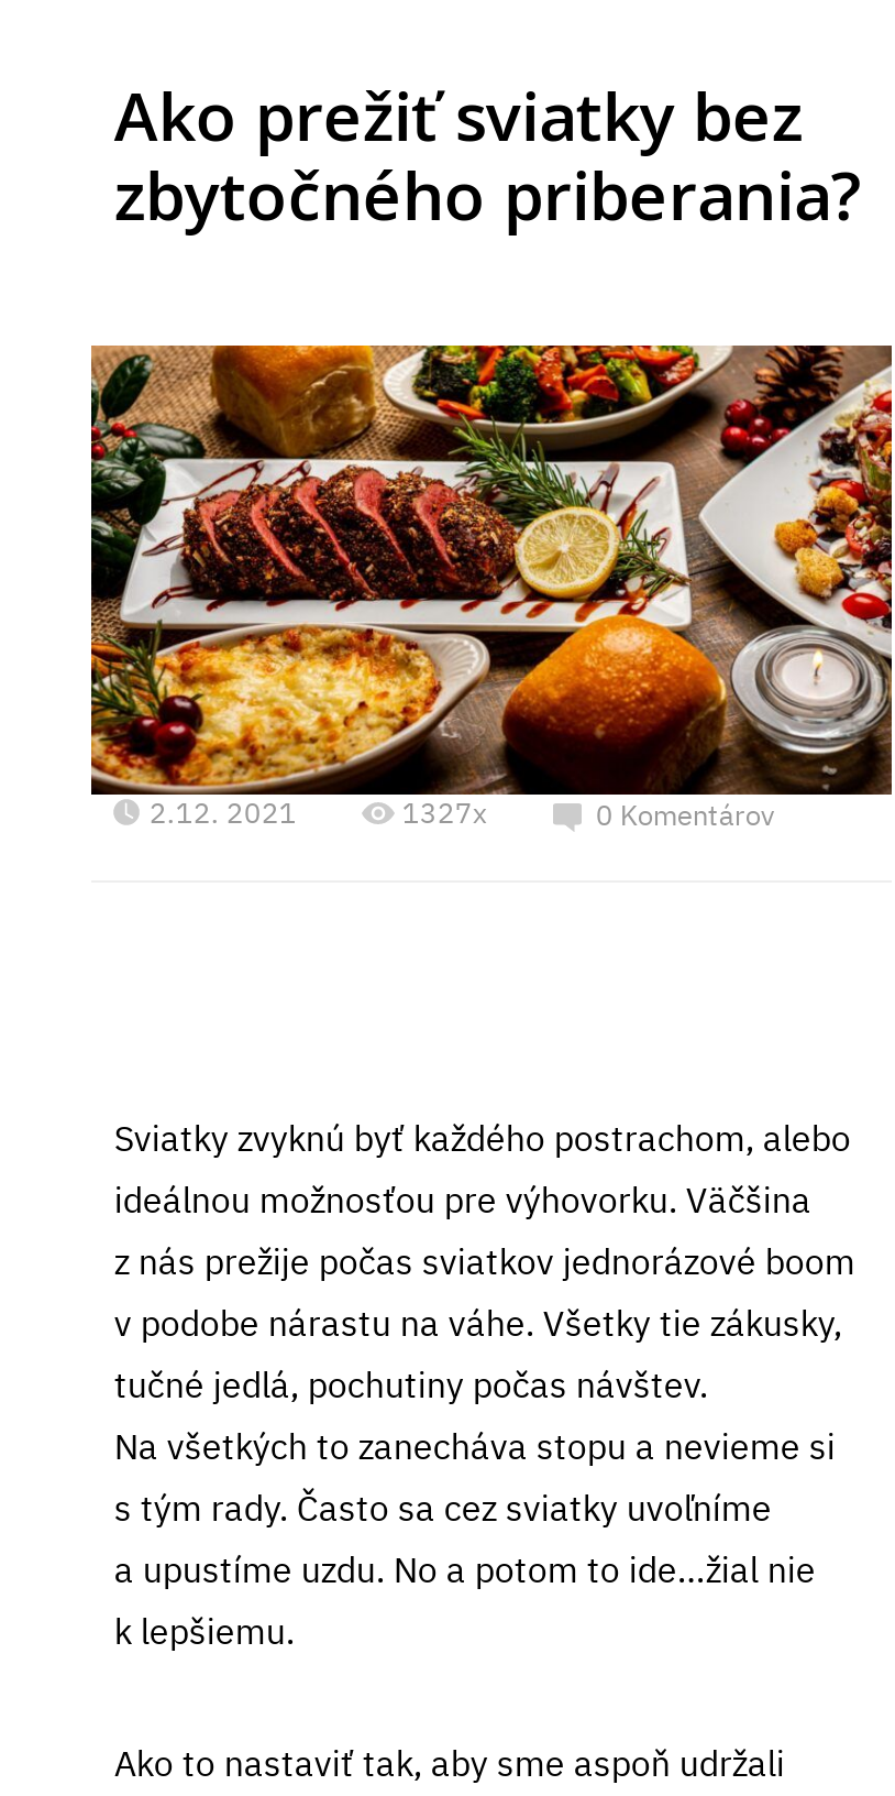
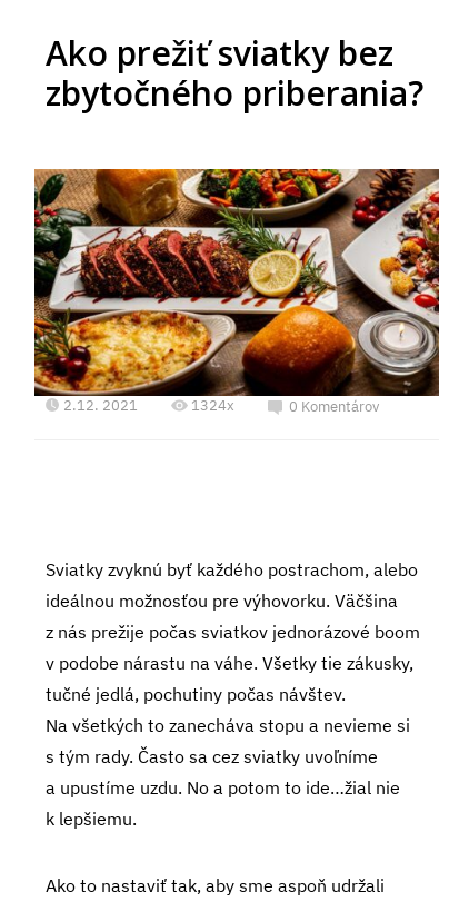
[402,795,488,833] 1327x -> [192,396,235,415] 1324x

